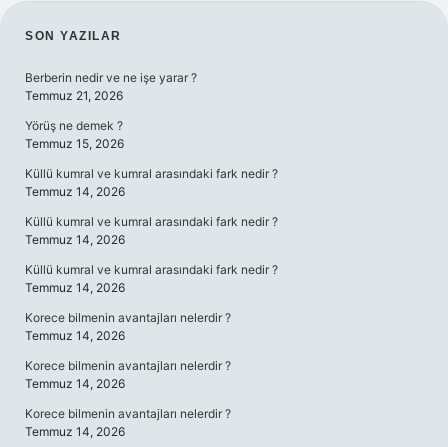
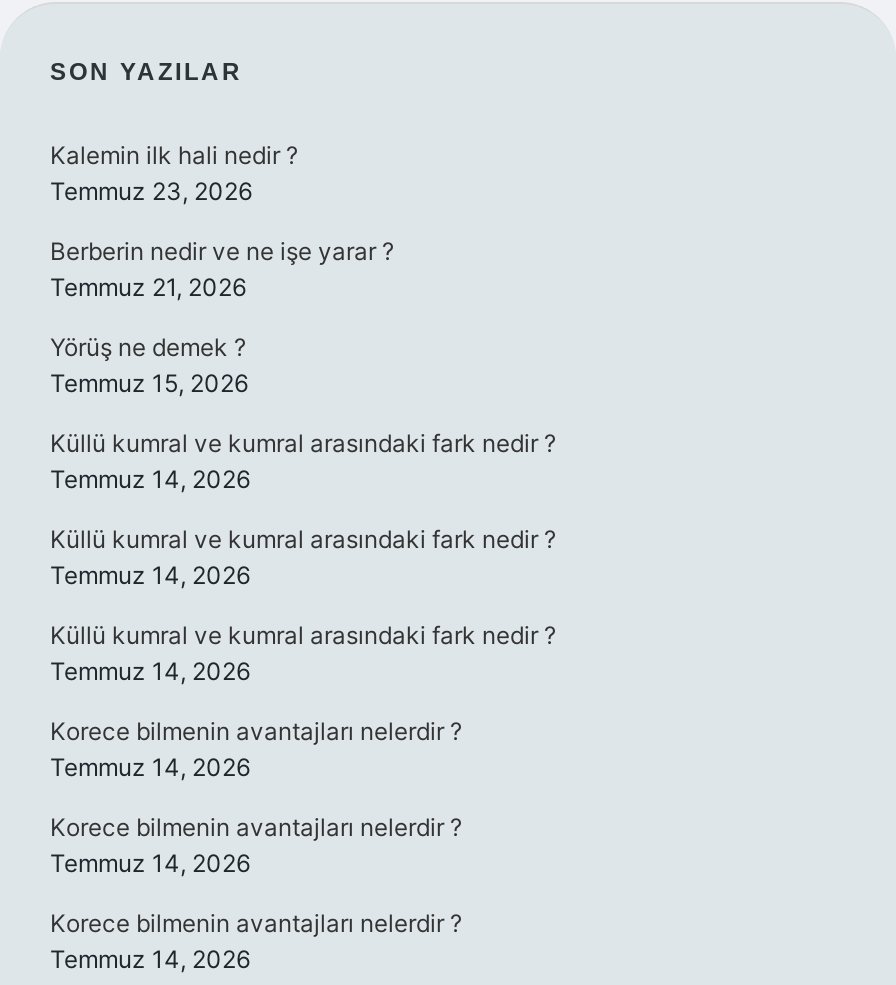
none -> [50,140,298,206] Kalemin ilk hali nedir ? | Temmuz 23, 2026

